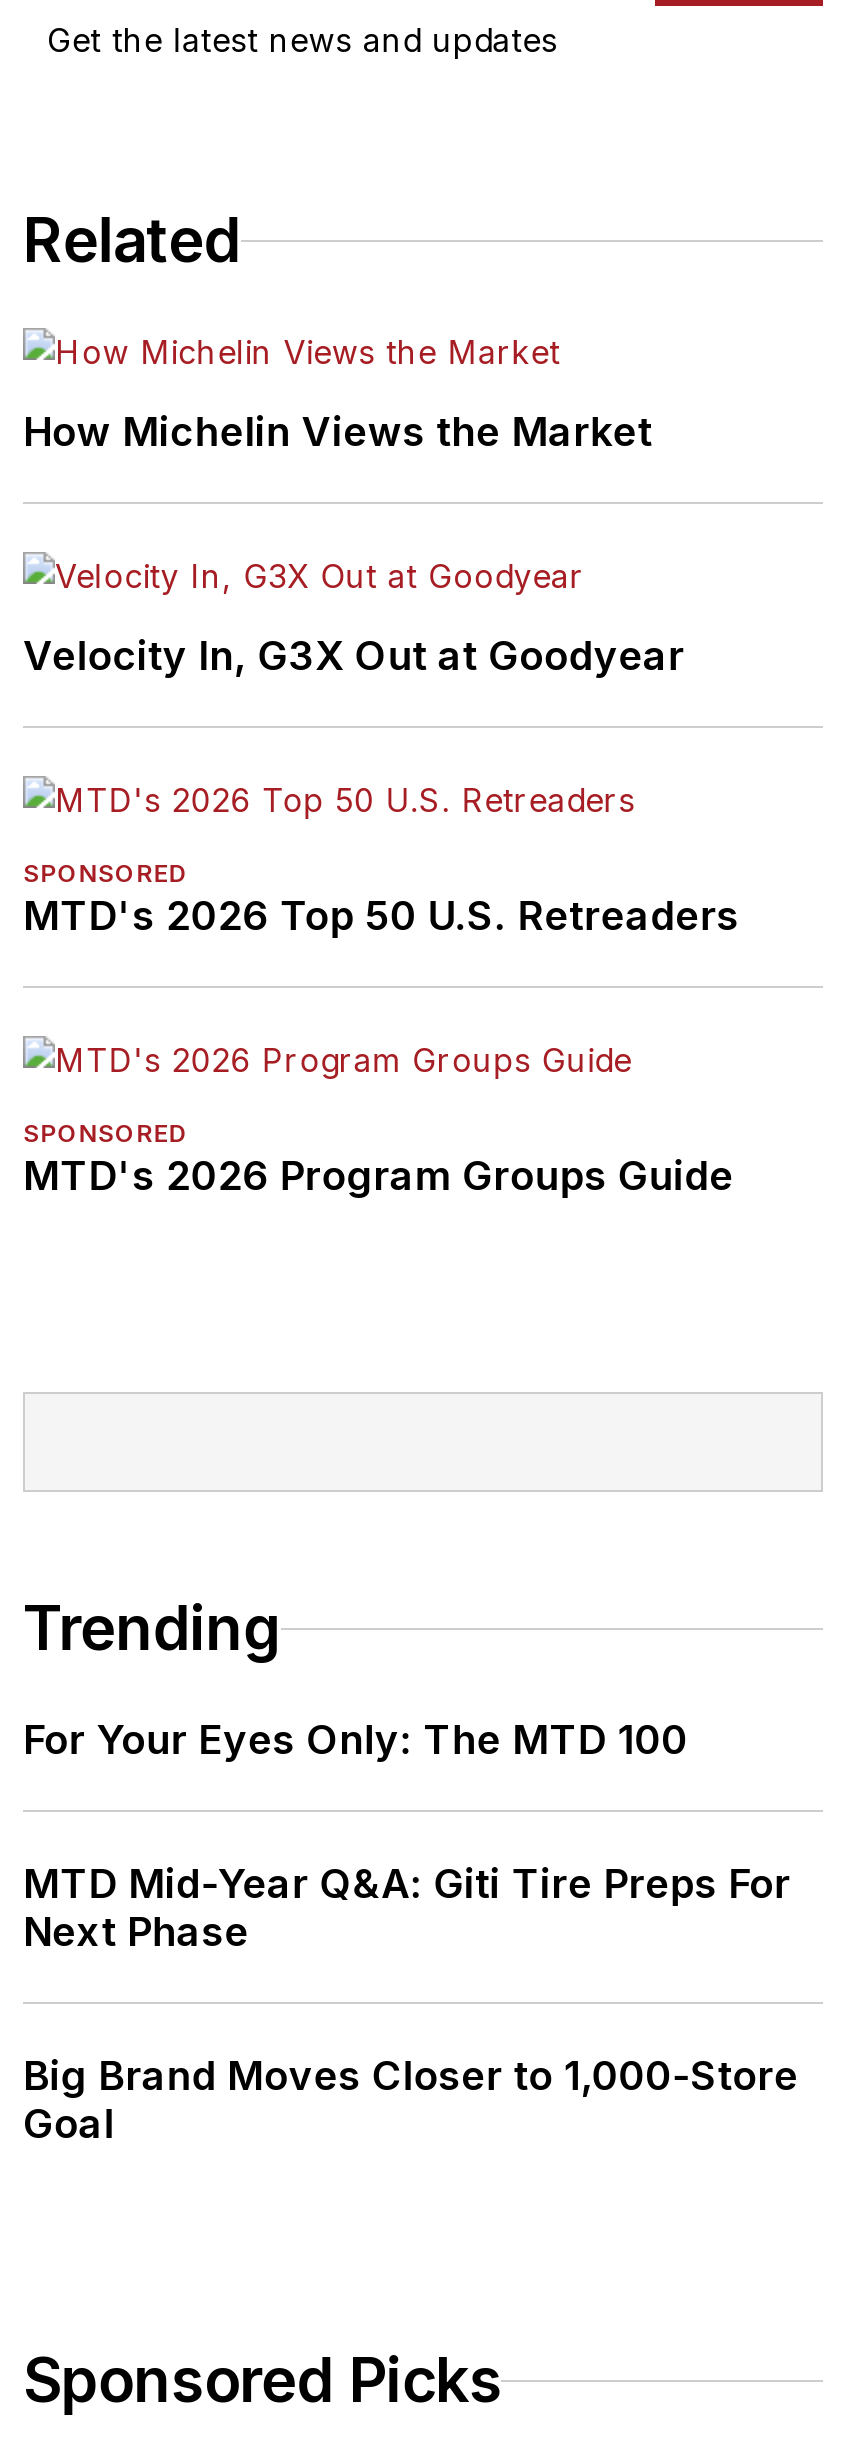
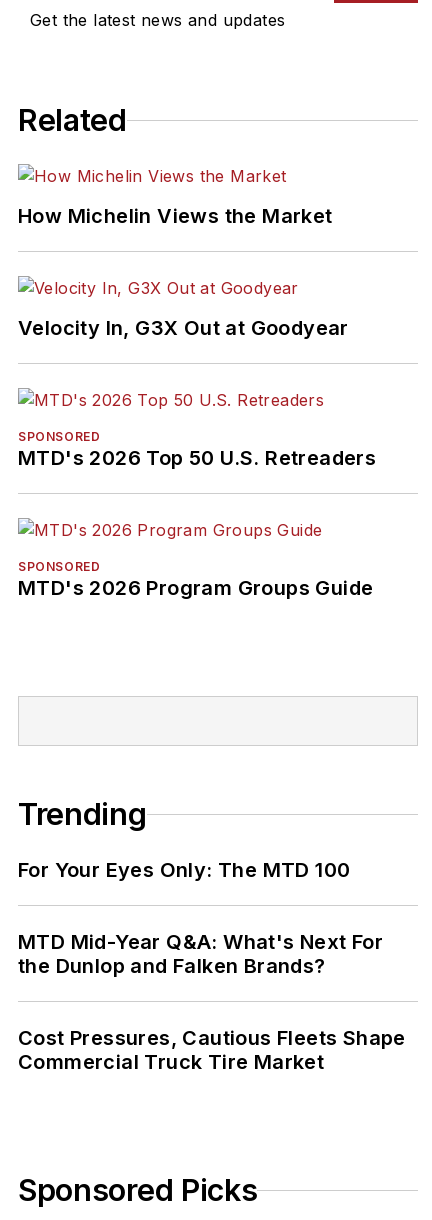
[23,1860,793,1956] MTD Mid-Year Q&A: Giti Tire Preps For | Next Phase -> [18,930,384,978] MTD Mid-Year Q&A: What's Next For | the Dunlop and Falken Brands?
[23,2052,799,2148] Big Brand Moves Closer to 1,000-Store | Goal -> [18,1026,406,1074] Cost Pressures, Cautious Fleets Shape | Commercial Truck Tire Market

